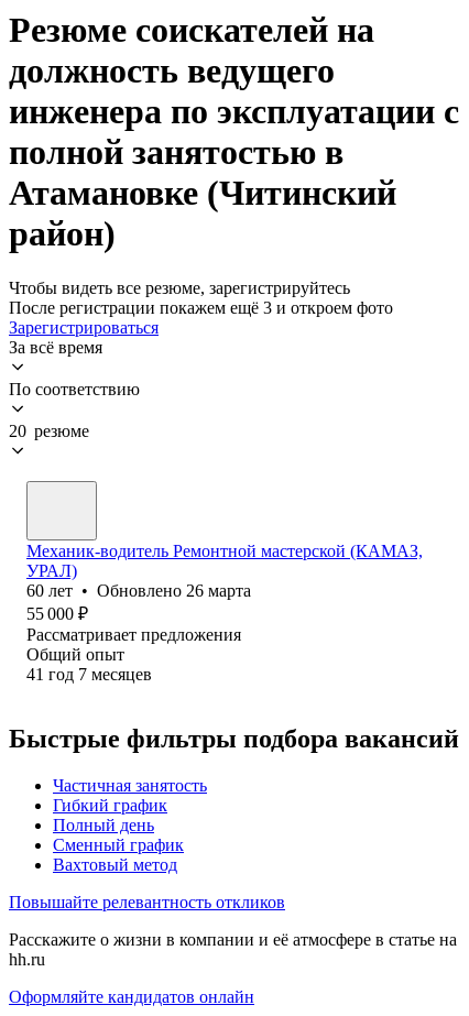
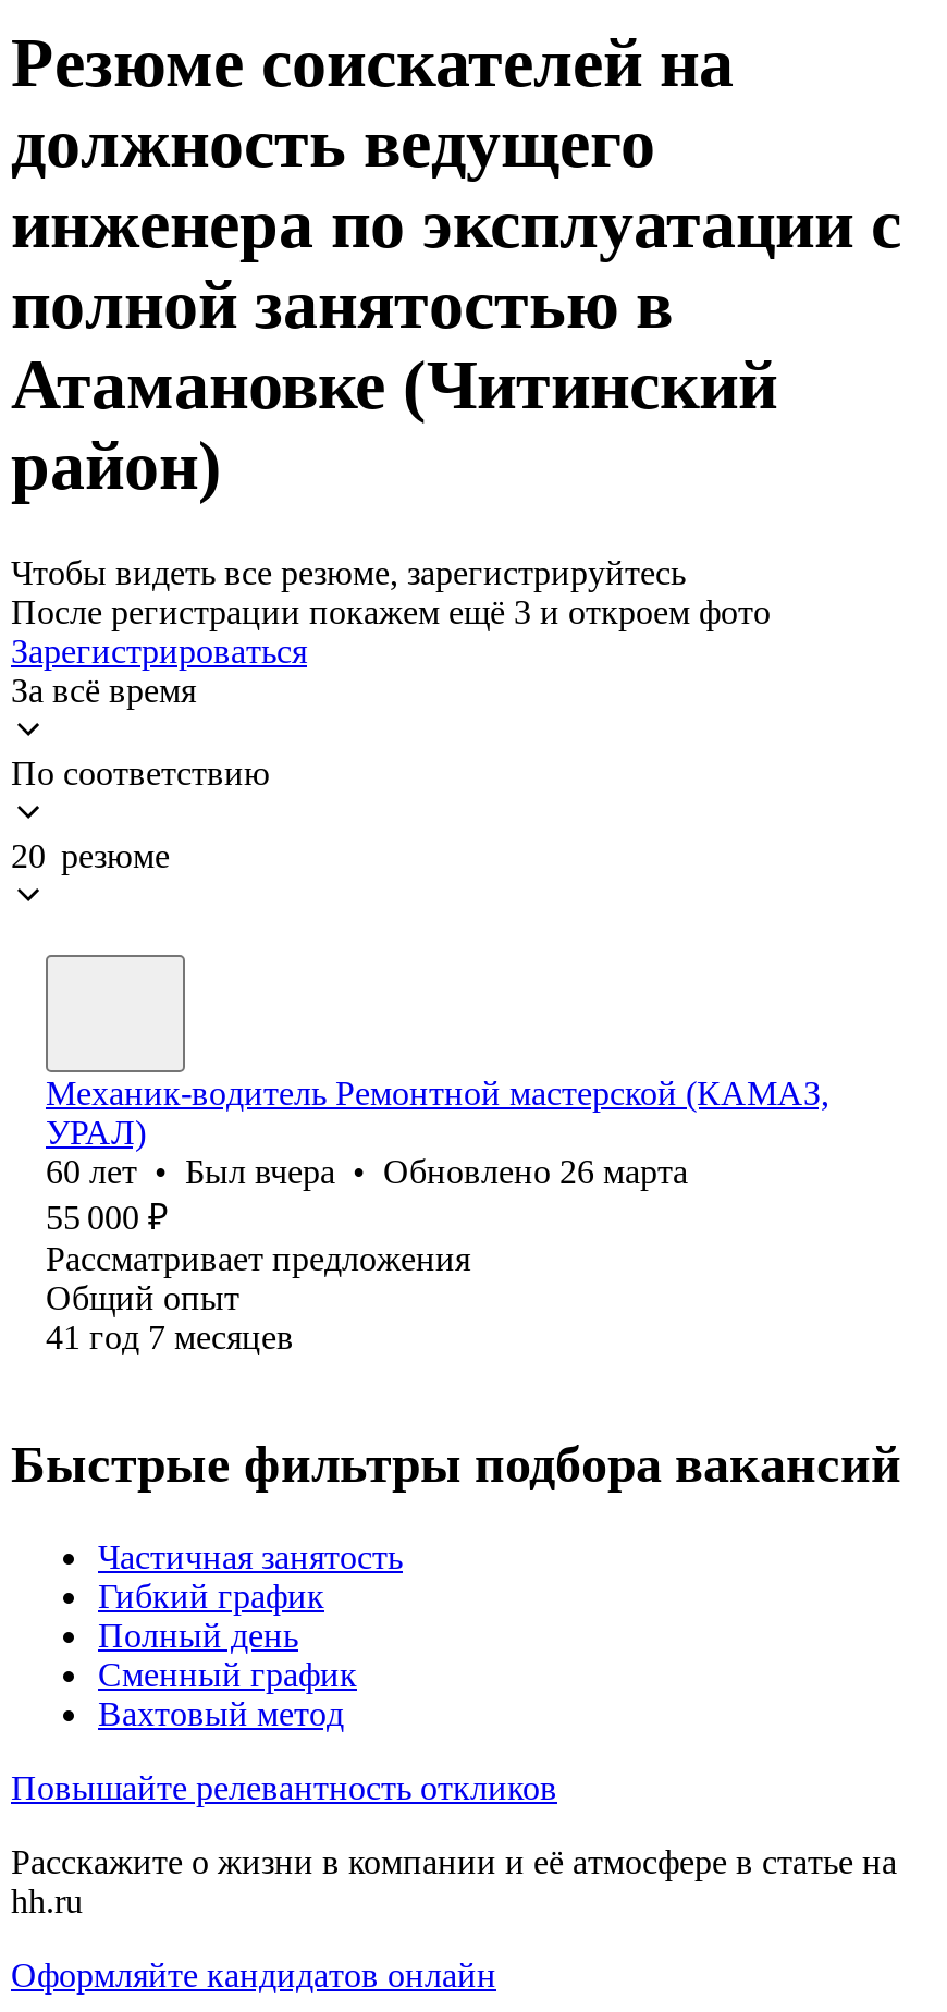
[26,581,251,600] 60 лет • Обновлено 26 марта -> [46,1153,688,1190] 60 лет • Был вчера • Обновлено 26 марта

